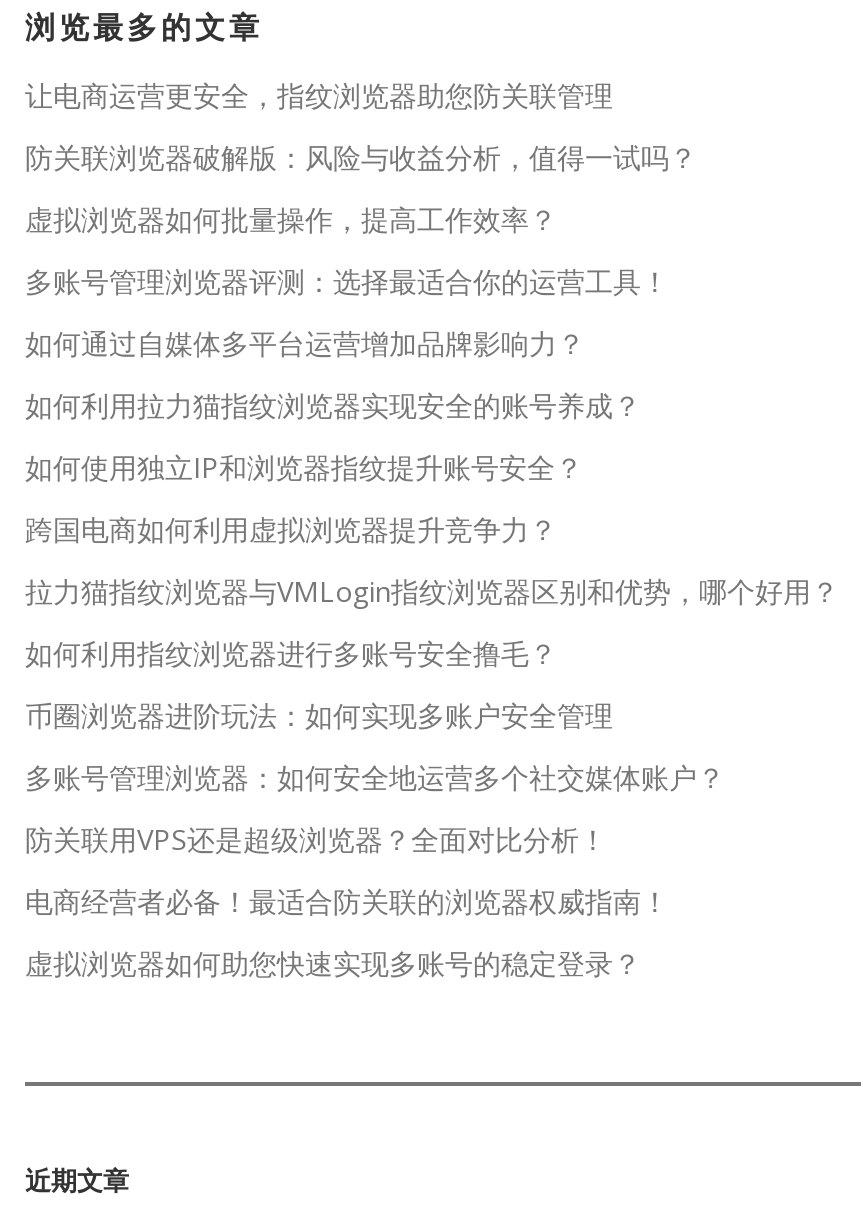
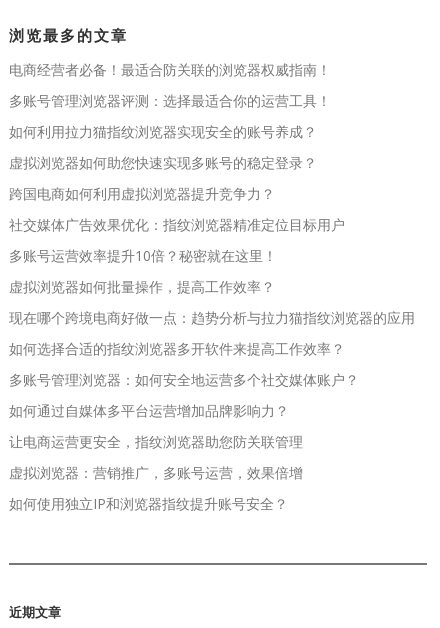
moved [25,75,725,795] -> [9,370,359,451]: 多账号管理浏览器：如何安全地运营多个社交媒体账户？ | 如何通过自媒体多平台运营增加品牌影响力？ | 让电商运营更安全，指纹浏览器助您防关联管理
[25,137,839,857] 防关联浏览器破解版：风险与收益分析，值得一试吗？ | 拉力猫指纹浏览器与VMLogin指纹浏览器区别和优势，哪个好用？ | 如何利用指纹浏览器进行多账号安全撸毛？ | 币圈浏览器进阶玩法：如何实现多账户安全管理 | 防关联用VPS还是超级浏览器？全面对比分析！ -> none
moved [25,199,557,237] -> [9,277,275,296]: 虚拟浏览器如何批量操作，提高工作效率？
moved [25,261,669,423] -> [9,91,331,141]: 多账号管理浏览器评测：选择最适合你的运营工具！ | 如何利用拉力猫指纹浏览器实现安全的账号养成？
moved [25,447,583,485] -> [9,494,288,513]: 如何使用独立IP和浏览器指纹提升账号安全？
moved [25,509,557,547] -> [9,184,275,203]: 跨国电商如何利用虚拟浏览器提升竞争力？
moved [25,881,669,919] -> [9,60,331,79]: 电商经营者必备！最适合防关联的浏览器权威指南！
moved [25,943,641,981] -> [9,153,317,172]: 虚拟浏览器如何助您快速实现多账号的稳定登录？
none -> [9,215,415,482] 社交媒体广告效果优化：指纹浏览器精准定位目标用户 | 多账号运营效率提升10倍？秘密就在这里！ | 现在哪个跨境电商好做一点：趋势分析与拉力猫指纹浏览器的应用 | 如何选择合适的指纹浏览器多开软件来提高工作效率？ | 虚拟浏览器：营销推广，多账号运营，效果倍增

